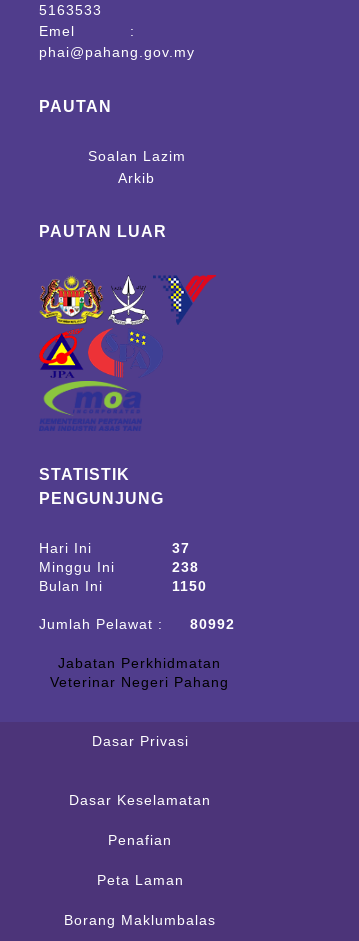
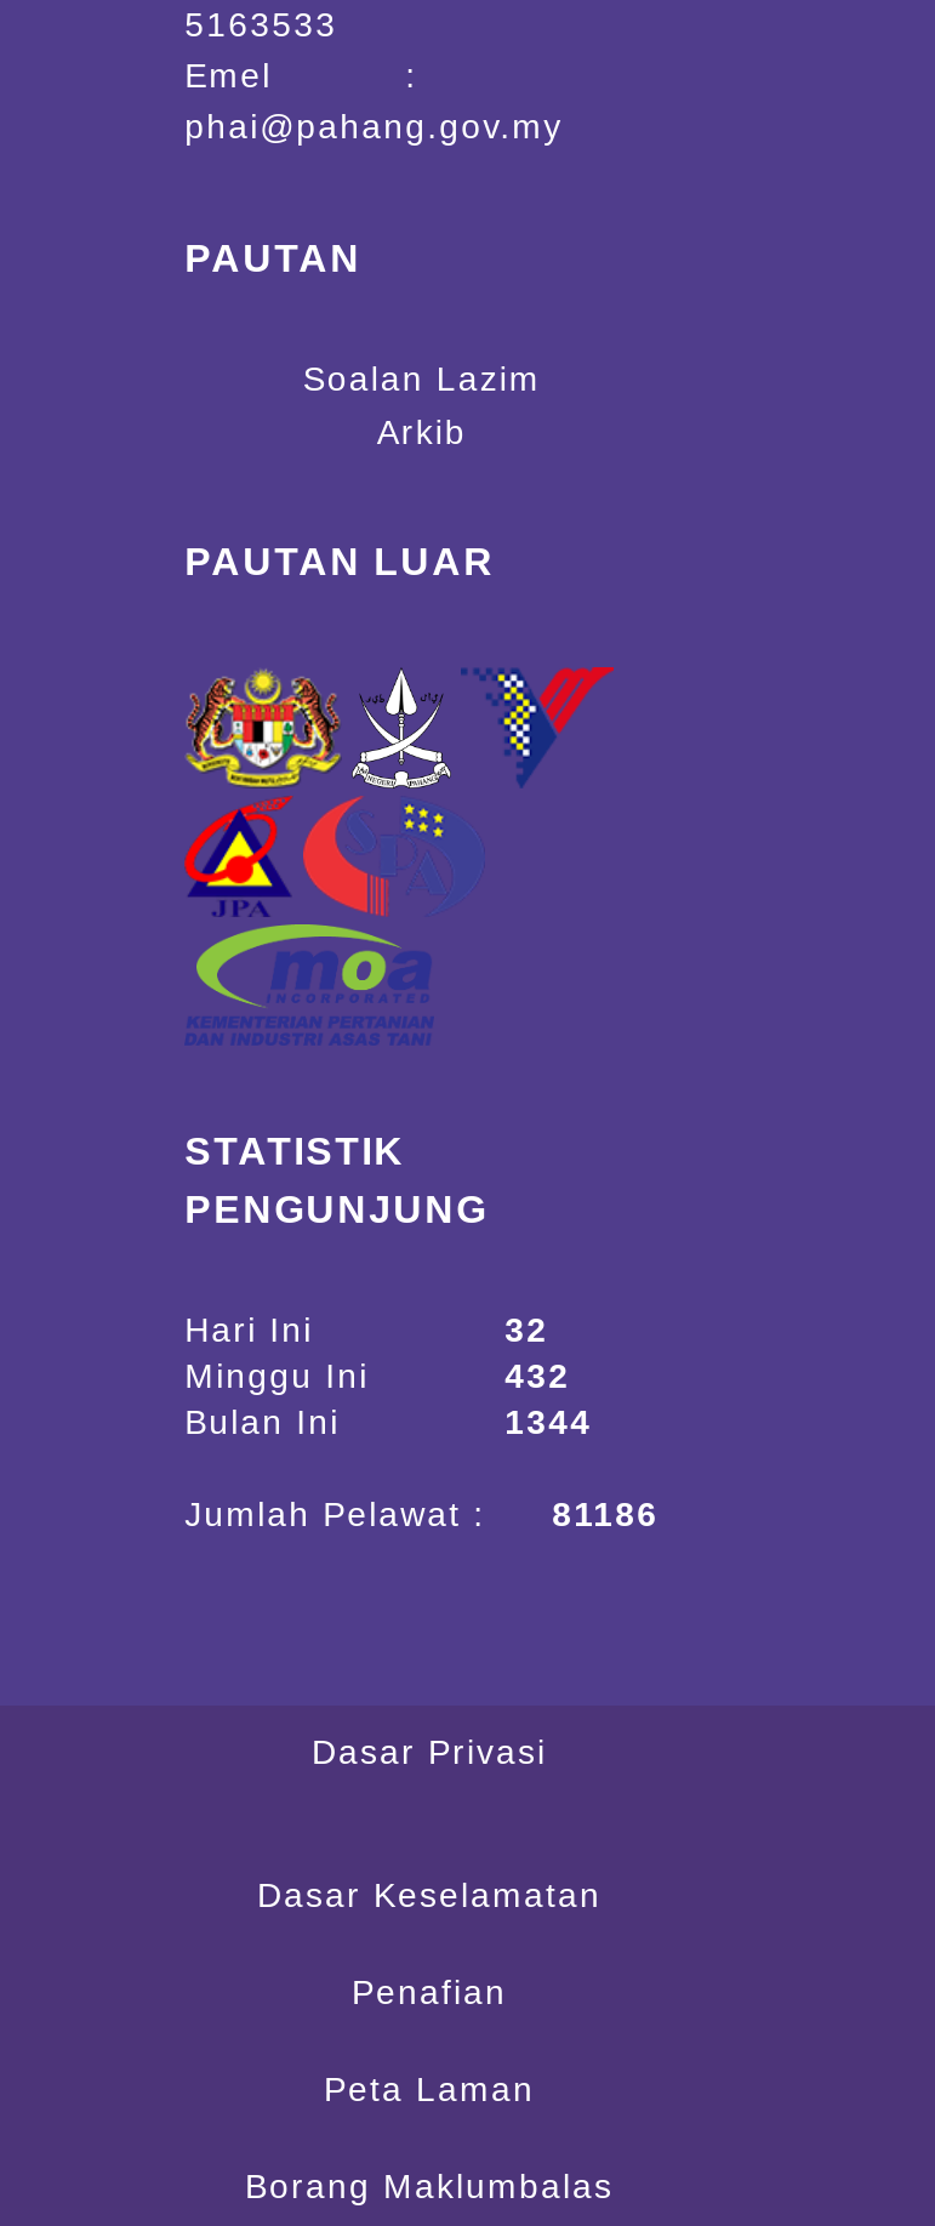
[172,540,190,556] 37 -> [505,1311,549,1350] 32
[172,559,199,575] 238 -> [505,1357,570,1396] 432
[172,578,207,594] 1150 -> [505,1403,592,1442] 1344
[50,616,235,690] 80992 | Jabatan Perkhidmatan | Veterinar Negeri Pahang -> [552,1495,659,1534] 81186

